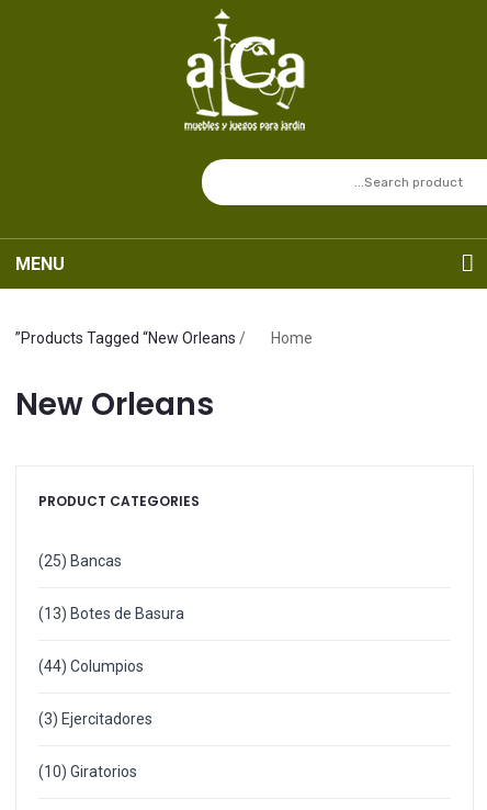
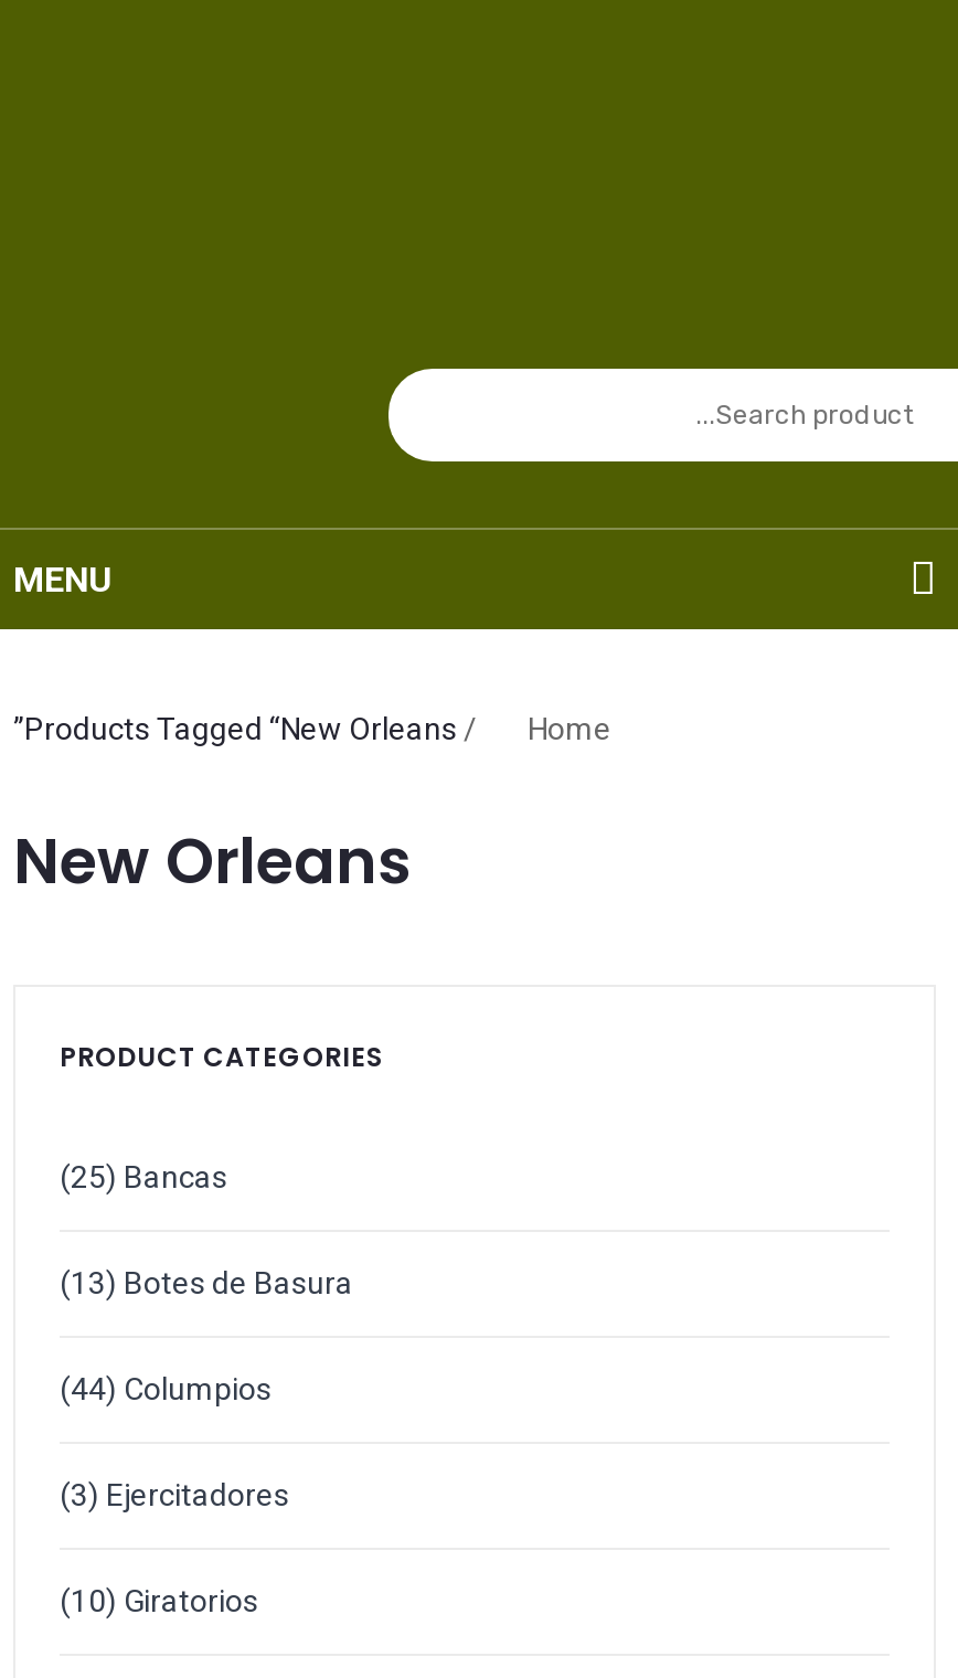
[183,9,306,132] [image] -> none

